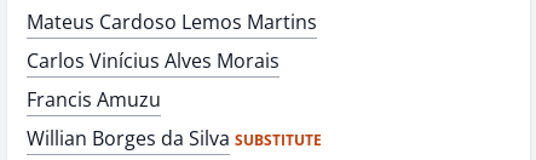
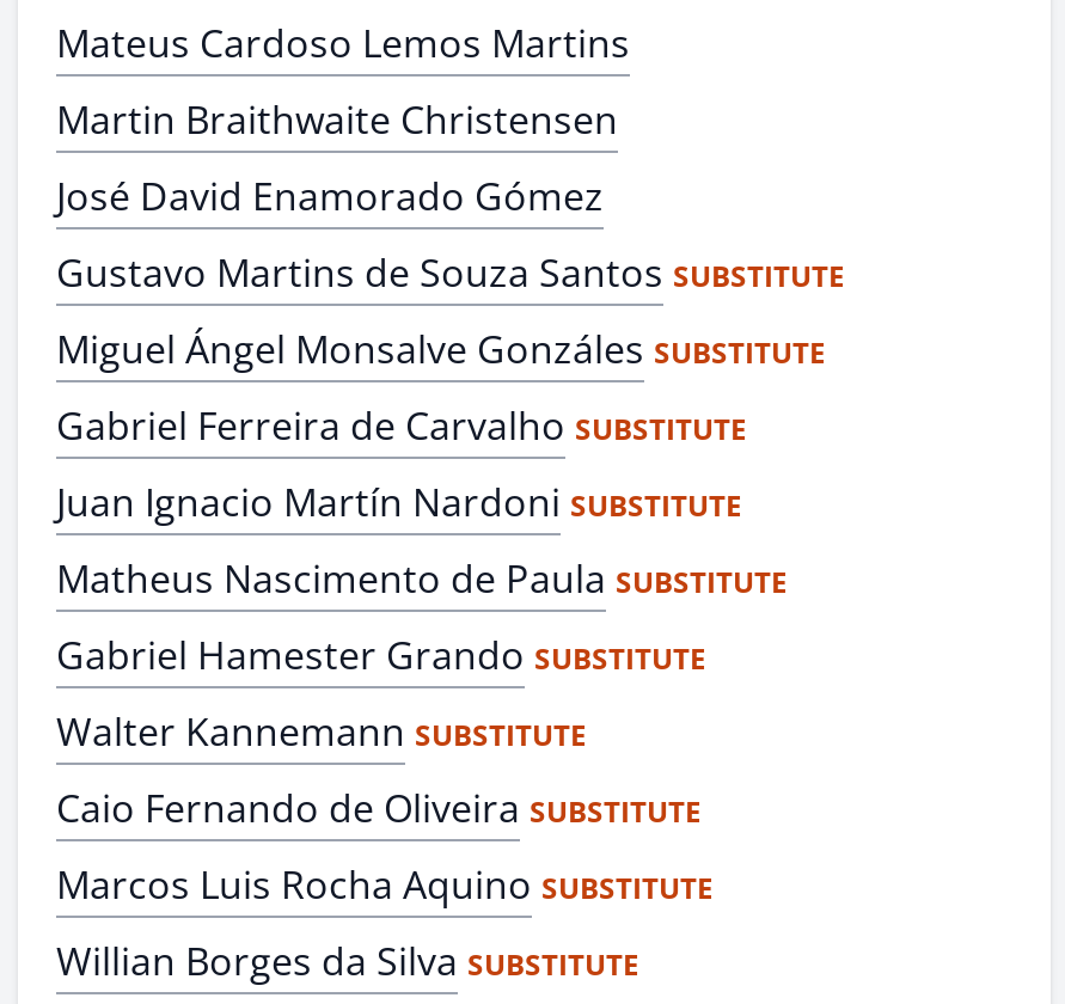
[27,47,279,113] Carlos Vinícius Alves Morais | Francis Amuzu -> [56,93,845,911] Martin Braithwaite Christensen | José David Enamorado Gómez | Gustavo Martins de Souza Santos SUBSTITUTE | Miguel Ángel Monsalve Gonzáles SUBSTITUTE | Gabriel Ferreira de Carvalho SUBSTITUTE | Juan Ignacio Martín Nardoni SUBSTITUTE | Matheus Nascimento de Paula SUBSTITUTE | Gabriel Hamester Grando SUBSTITUTE | Walter Kannemann SUBSTITUTE | Caio Fernando de Oliveira SUBSTITUTE | Marcos Luis Rocha Aquino SUBSTITUTE

